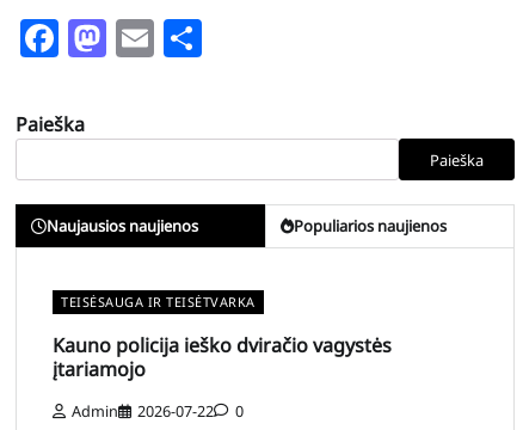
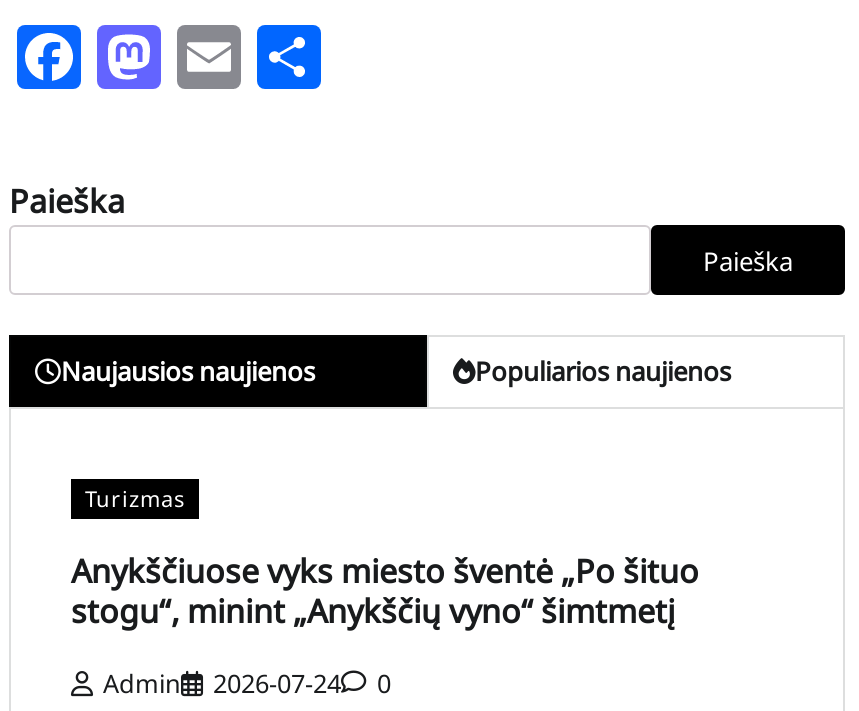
[61,293,255,311] TEISĖSAUGA IR TEISĖTVARKA -> [85,483,185,513] Turizmas
[53,332,392,382] Kauno policija ieško dviračio vagystės | įtariamojo -> [71,549,699,633] Anykščiuose vyks miesto šventė „Po šituo | stogu“, minint „Anykščių vyno“ šimtmetį
[72,400,244,422] Admin 2026-07-22 0 -> [103,664,391,700] Admin 2026-07-24 0

